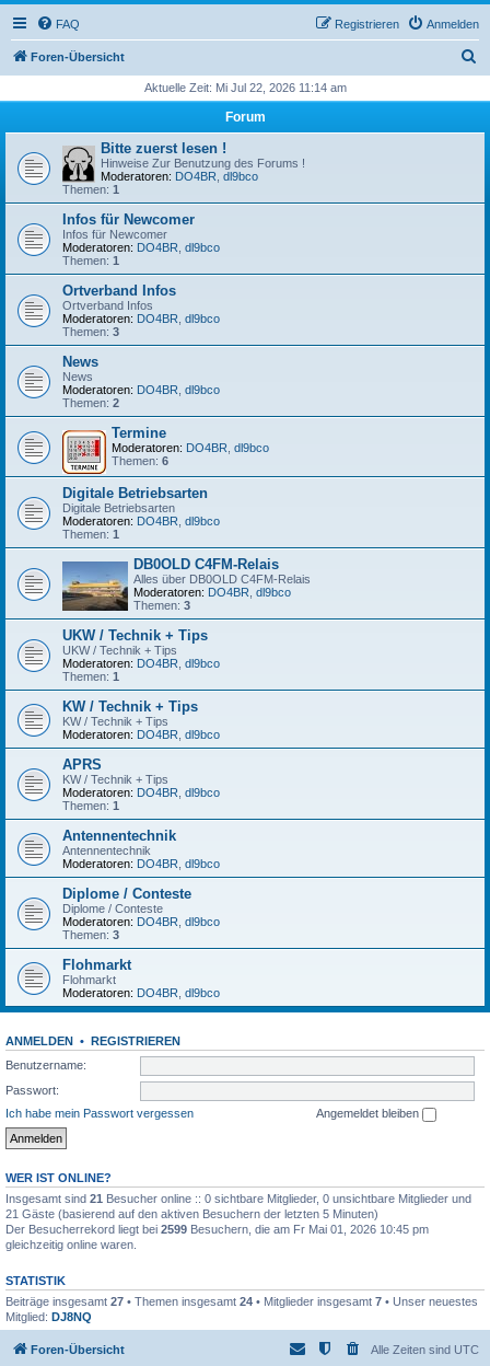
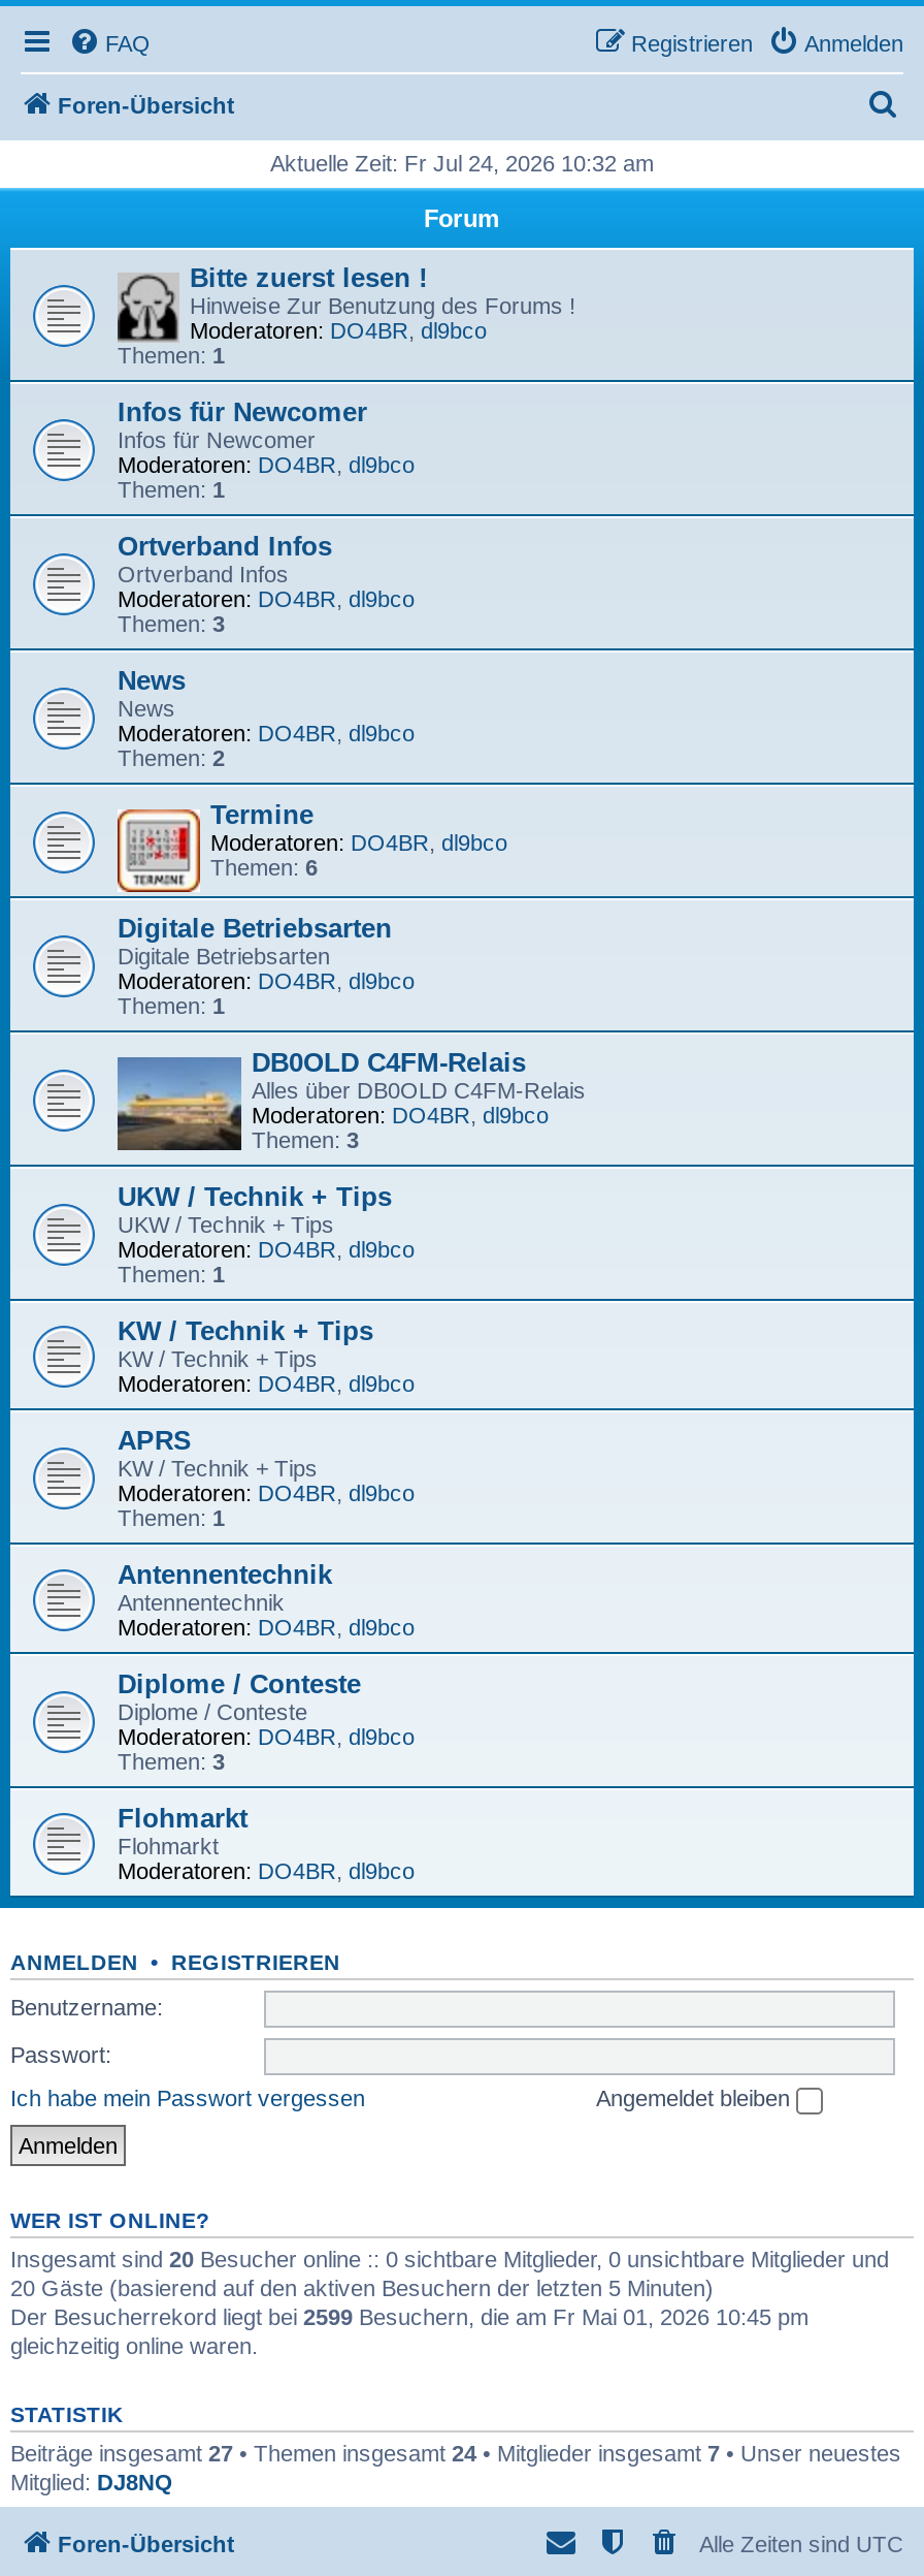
[144,81,346,94] Aktuelle Zeit: Mi Jul 22, 2026 11:14 am -> [270,151,654,176] Aktuelle Zeit: Fr Jul 24, 2026 10:32 am
[5,1192,471,1205] Insgesamt sind 21 Besucher online :: 0 sichtbare Mitglieder, 0 unsichtbare Mitglieder und -> [10,2246,889,2271] Insgesamt sind 20 Besucher online :: 0 sichtbare Mitglieder, 0 unsichtbare Mitglieder und
[5,1207,378,1220] 21 Gäste (basierend auf den aktiven Besuchern der letzten 5 Minuten) -> [10,2275,714,2300] 20 Gäste (basierend auf den aktiven Besuchern der letzten 5 Minuten)

